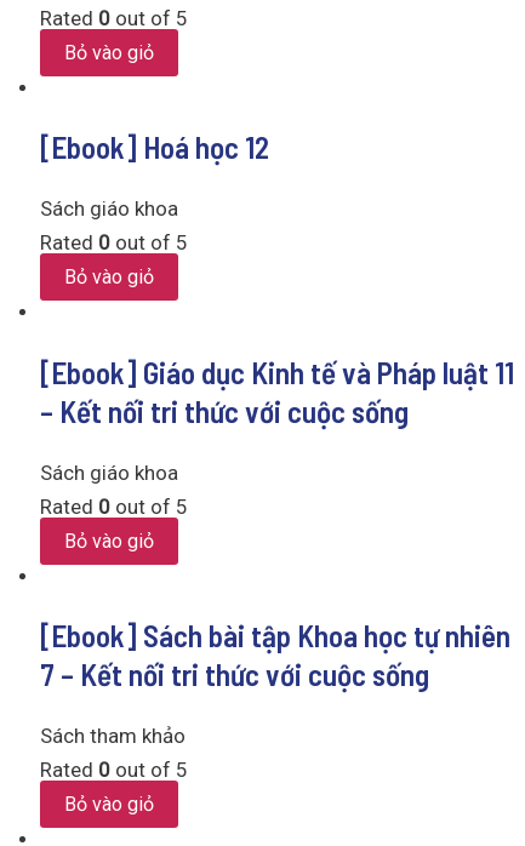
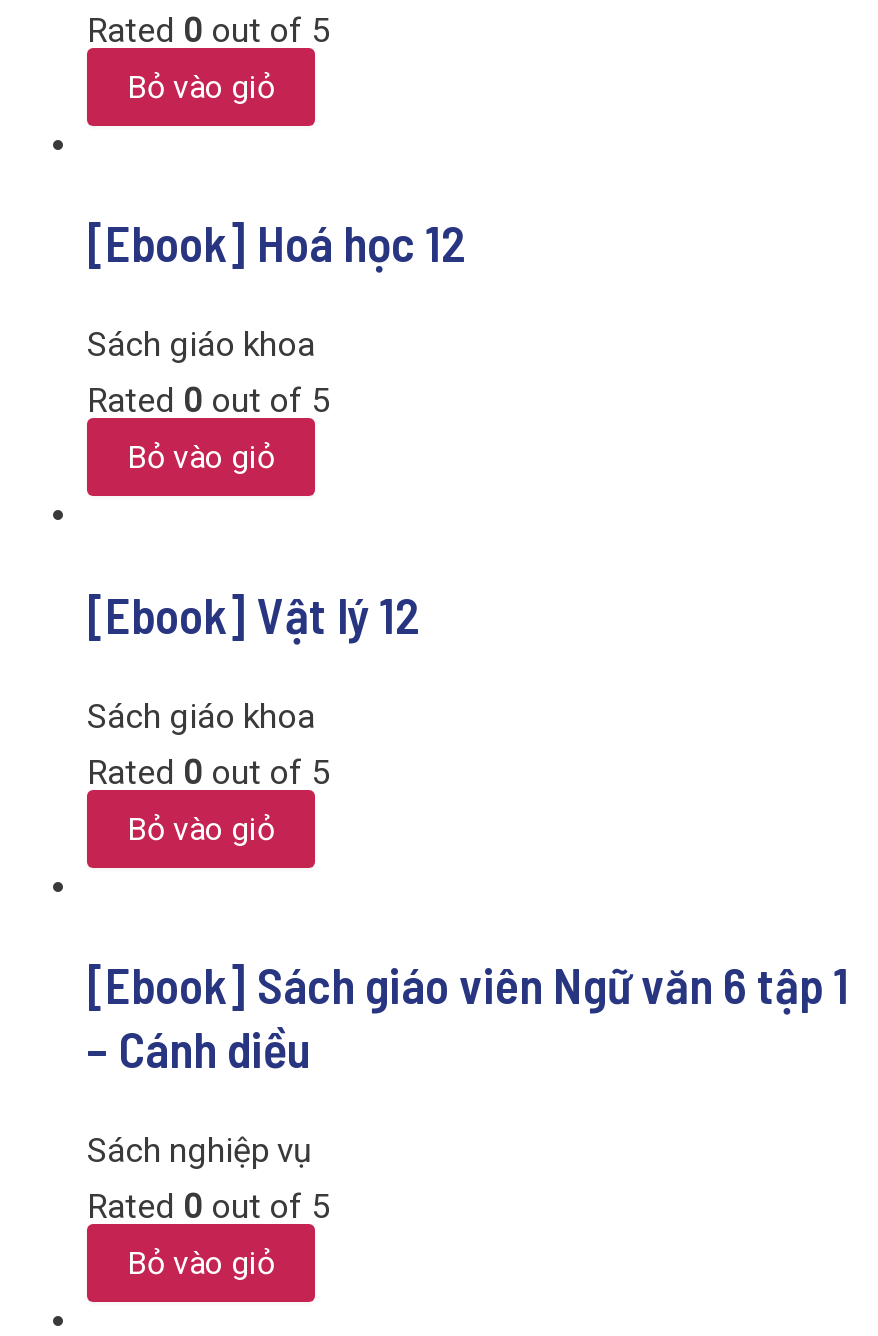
[40,354,514,429] [Ebook] Giáo dục Kinh tế và Pháp luật 11 | – Kết nối tri thức với cuộc sống -> [87,584,419,644] [Ebook] Vật lý 12
[40,617,510,693] [Ebook] Sách bài tập Khoa học tự nhiên | 7 – Kết nối tri thức với cuộc sống -> [87,955,849,1079] [Ebook] Sách giáo viên Ngữ văn 6 tập 1 | – Cánh diều
[40,724,186,748] Sách tham khảo -> [87,1130,311,1170] Sách nghiệp vụ

